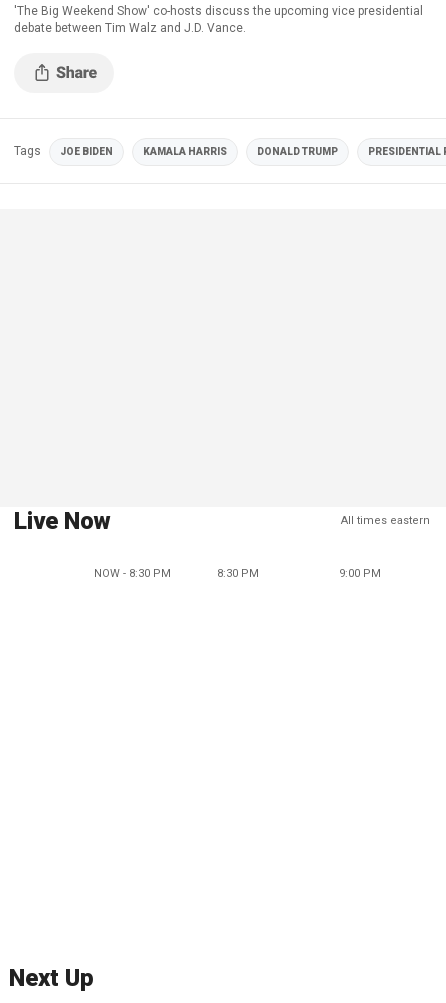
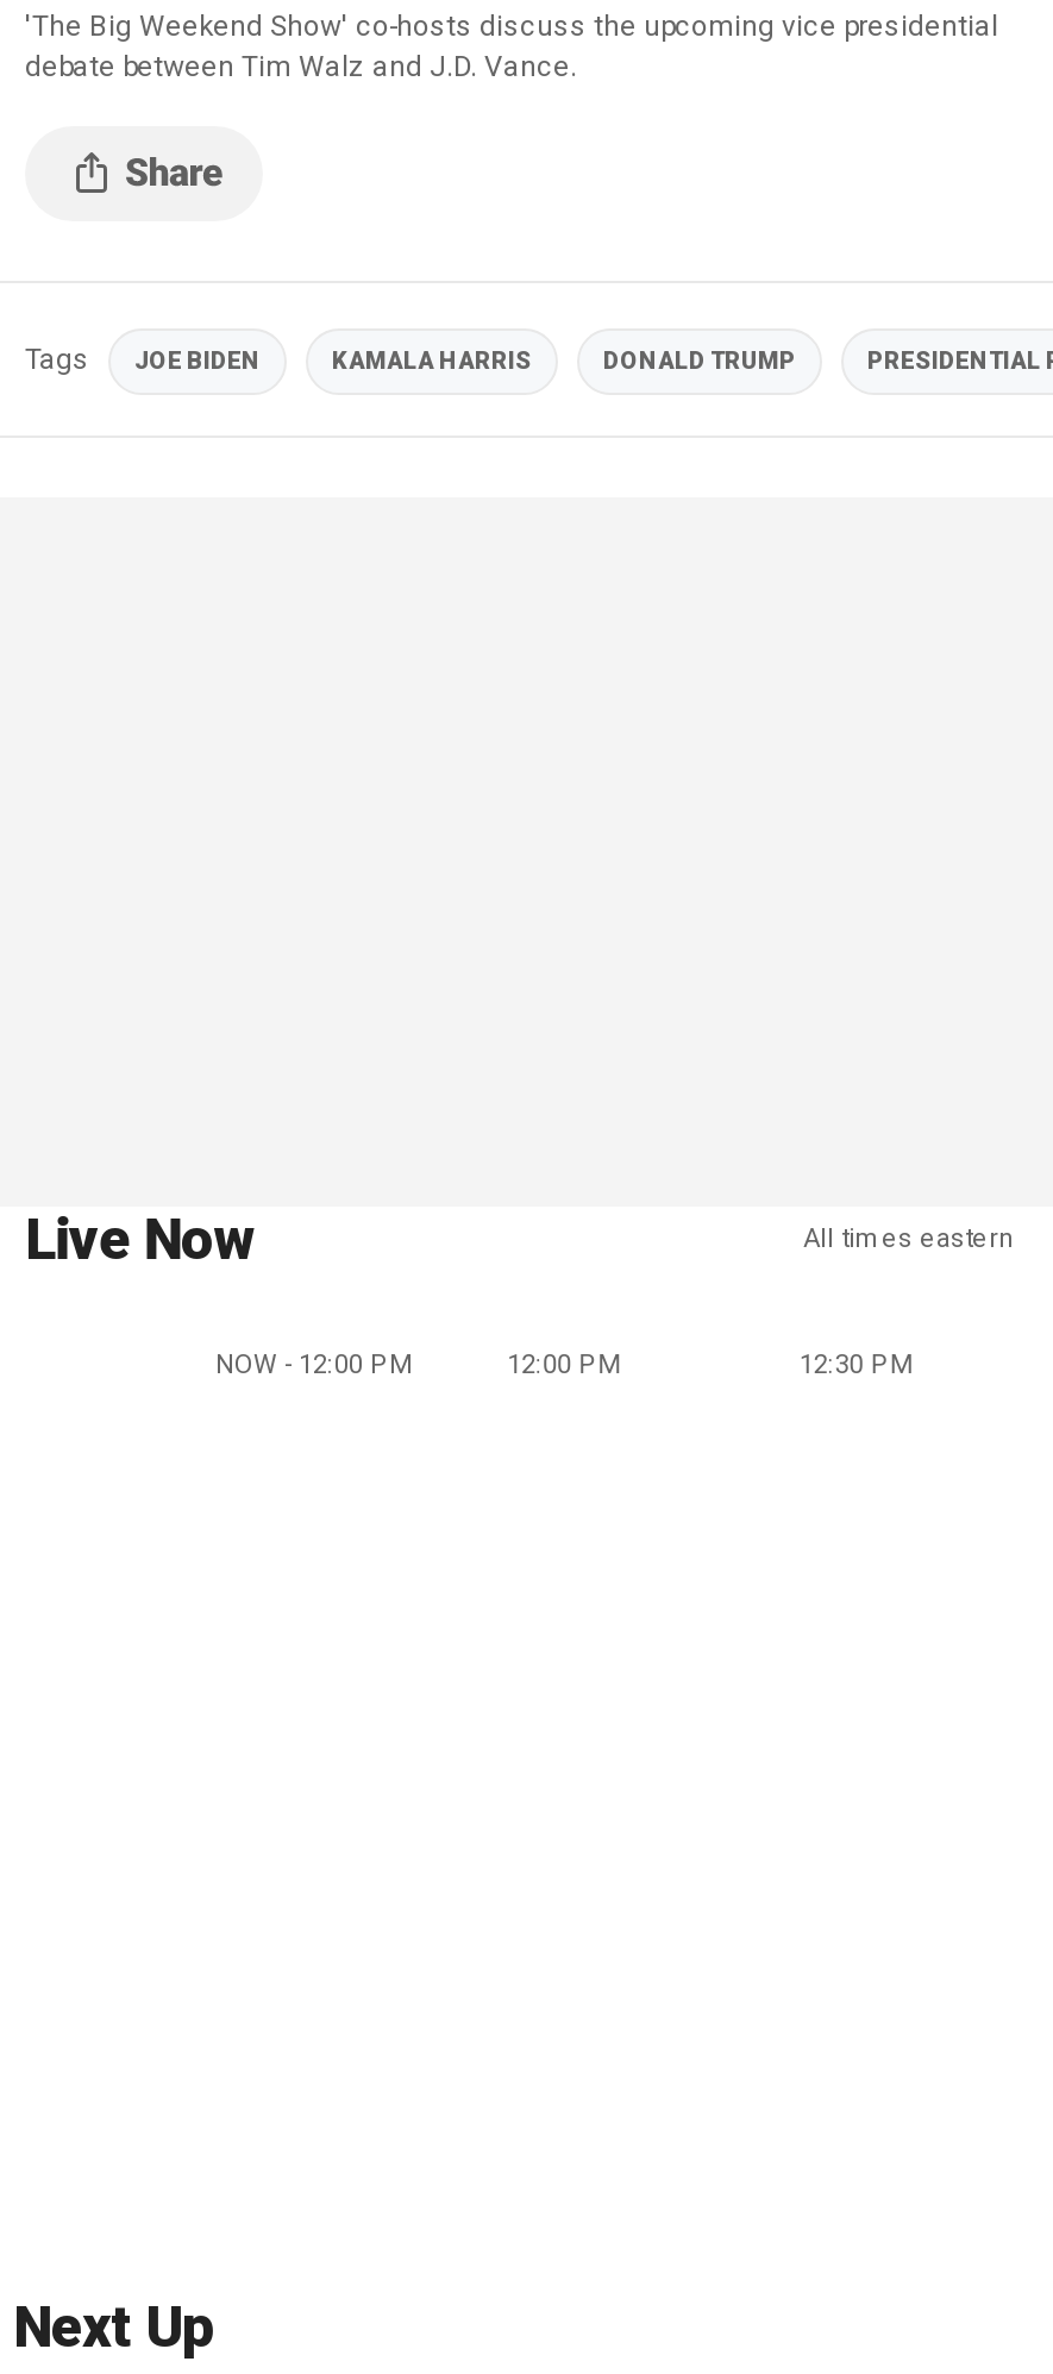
[94,567,171,580] NOW - 8:30 PM -> [215,1349,413,1380] NOW - 12:00 PM
[217,567,259,580] 8:30 PM -> [507,1349,622,1380] 12:00 PM
[339,567,381,580] 9:00 PM -> [799,1349,913,1380] 12:30 PM

